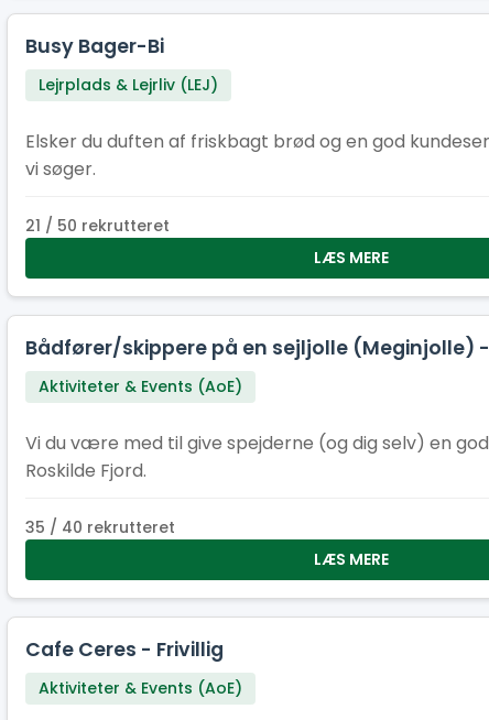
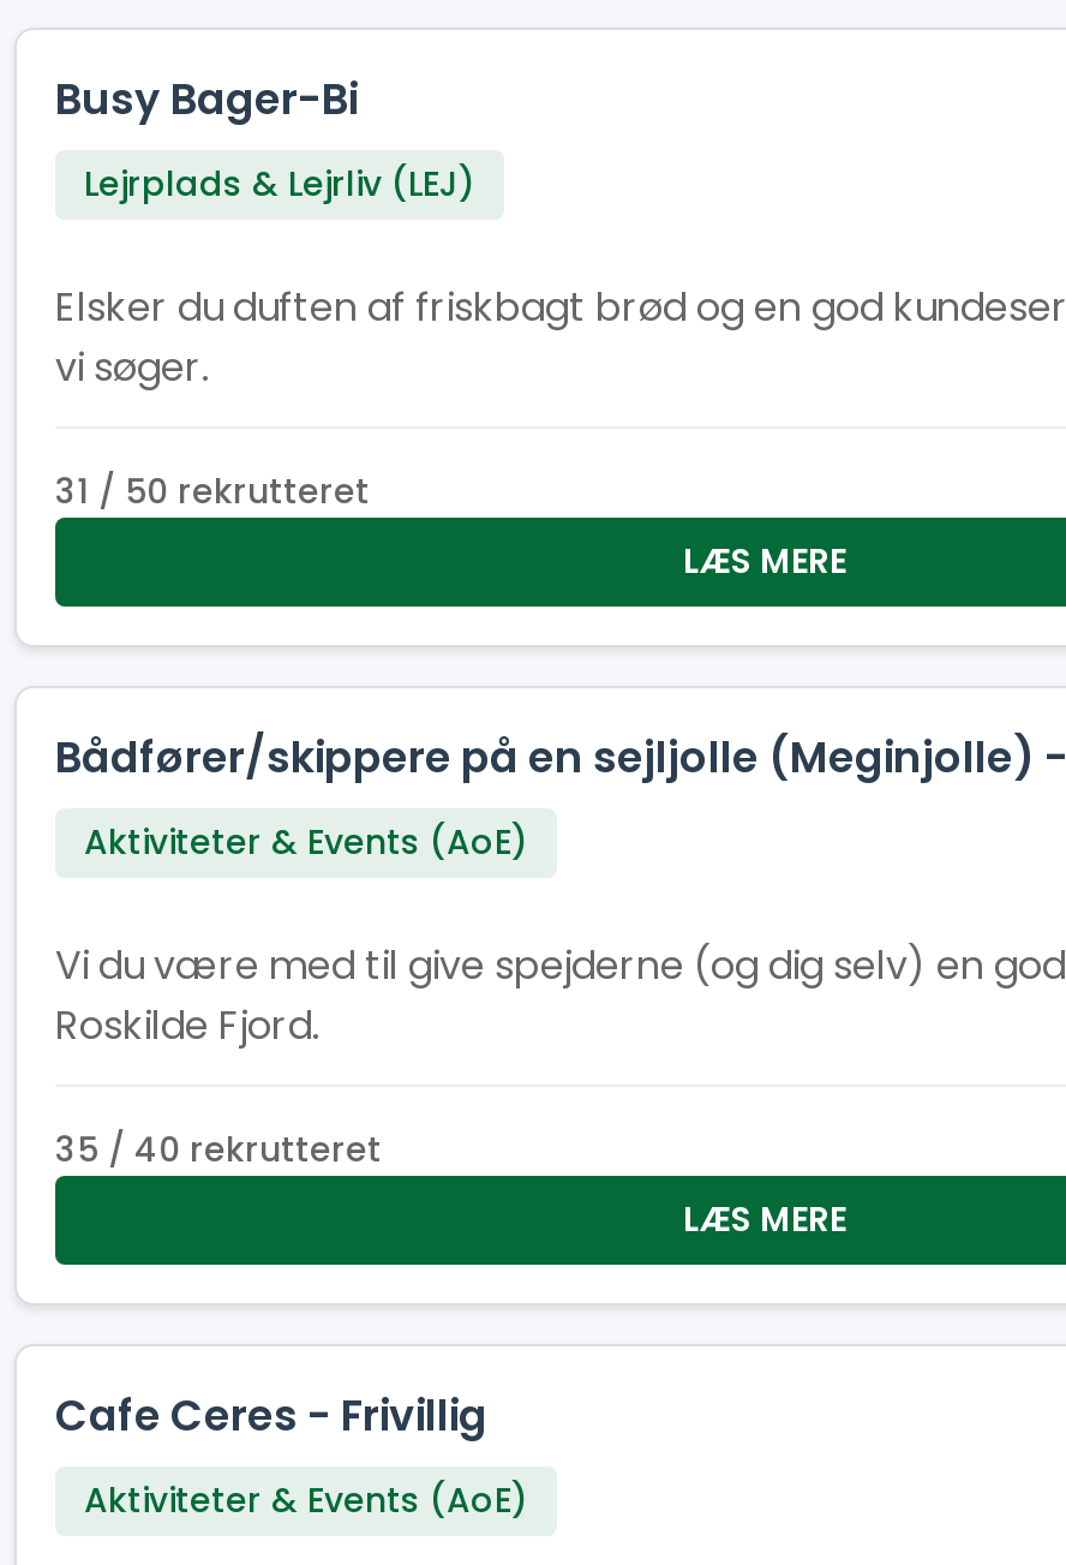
[25,215,170,237] 21 / 50 rekrutteret -> [55,467,370,515] 31 / 50 rekrutteret

